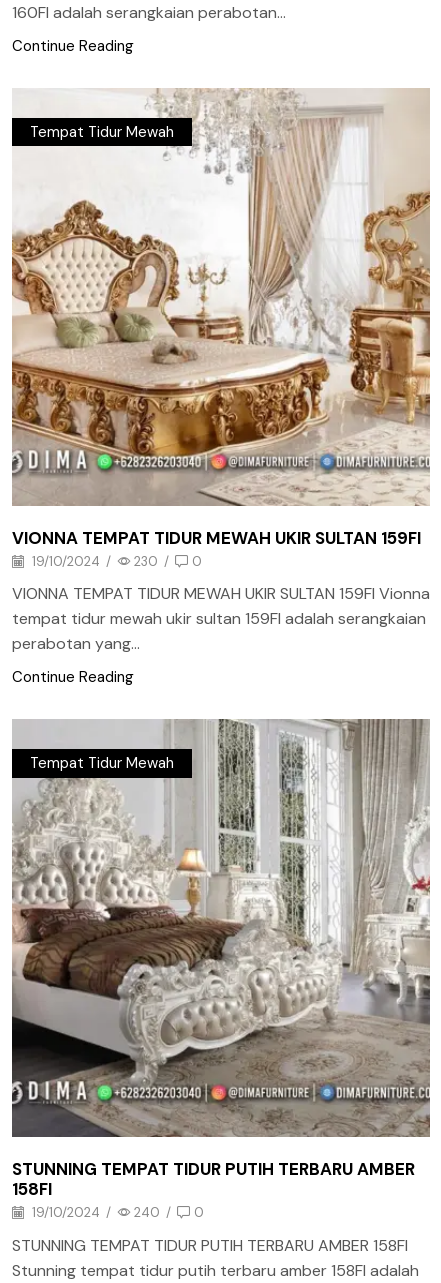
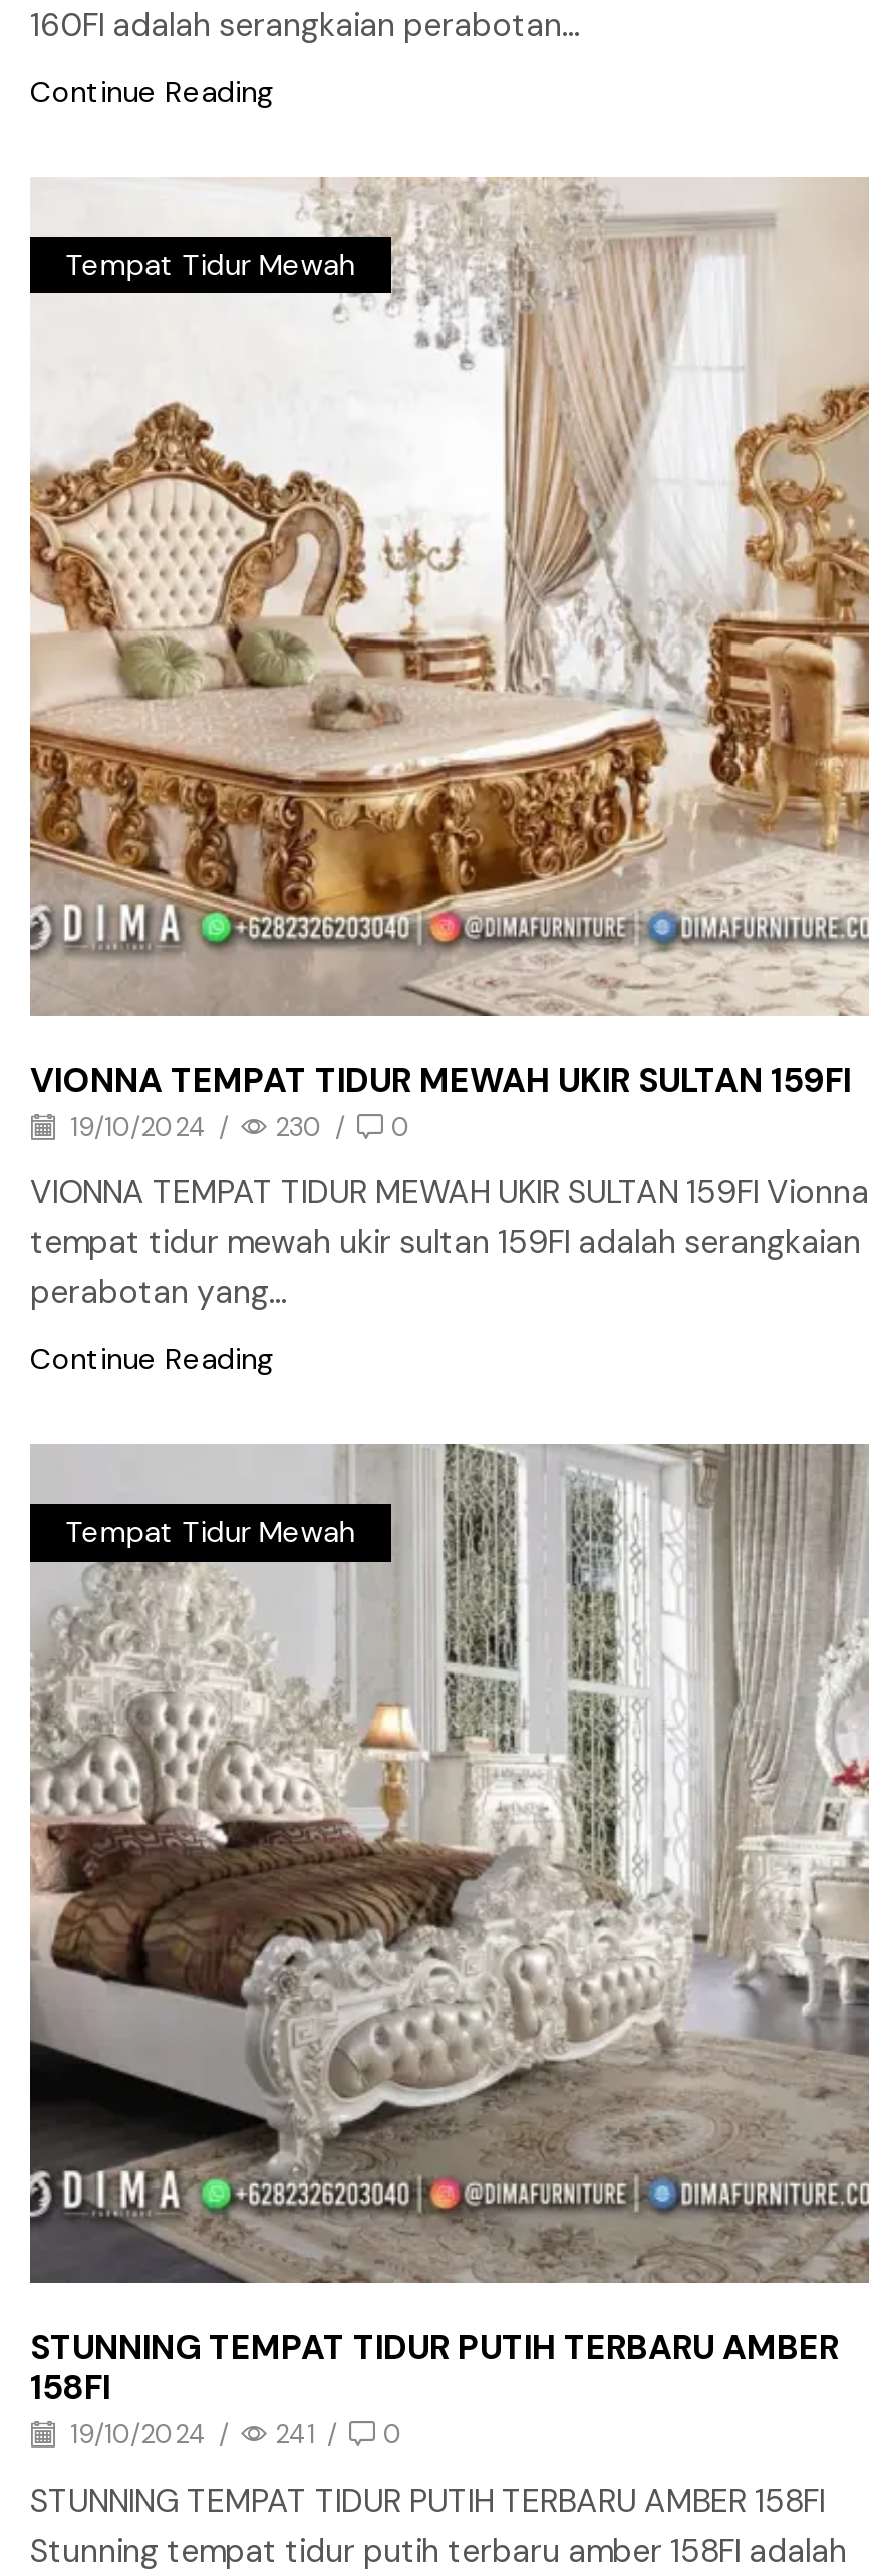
[134,1204,171,1221] 240 / -> [275,2418,337,2452] 241 /

